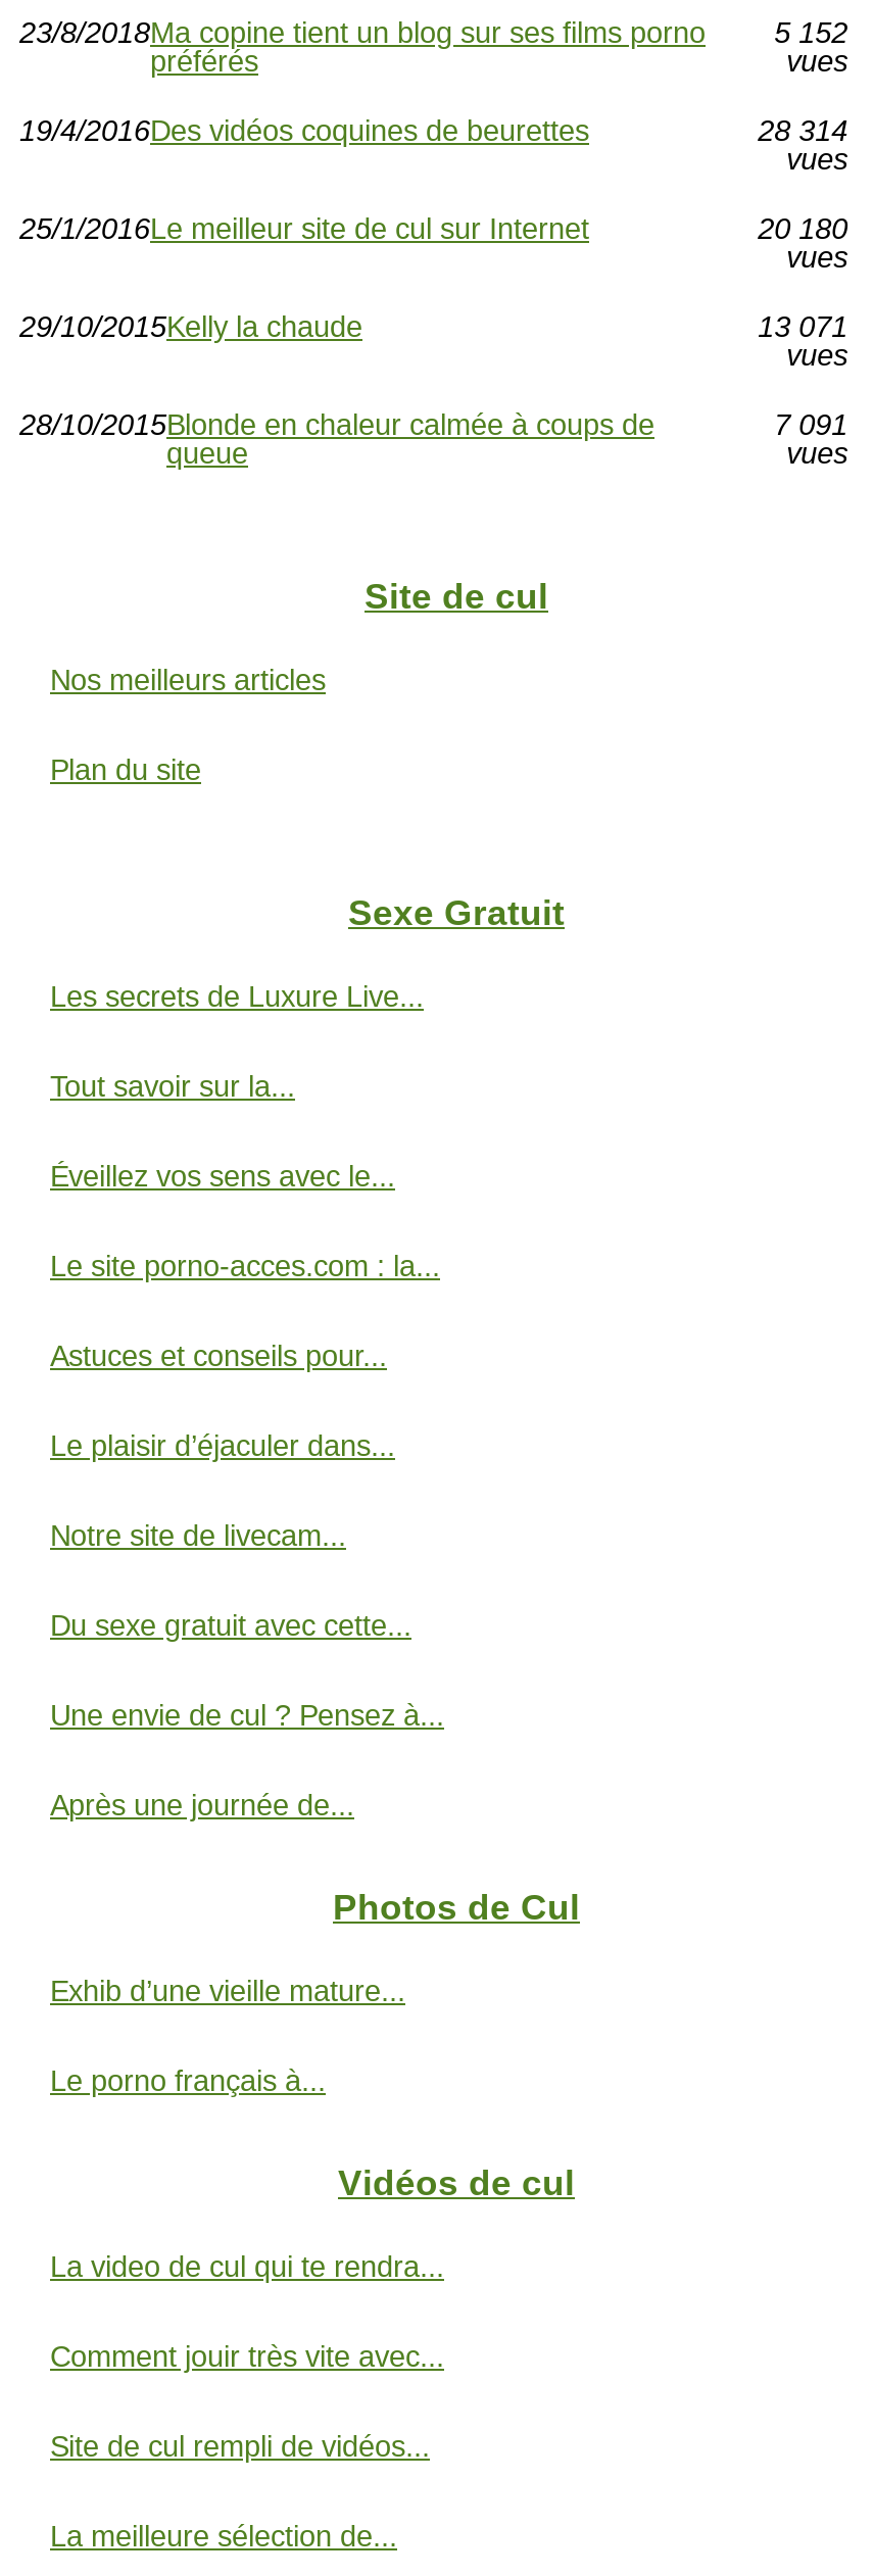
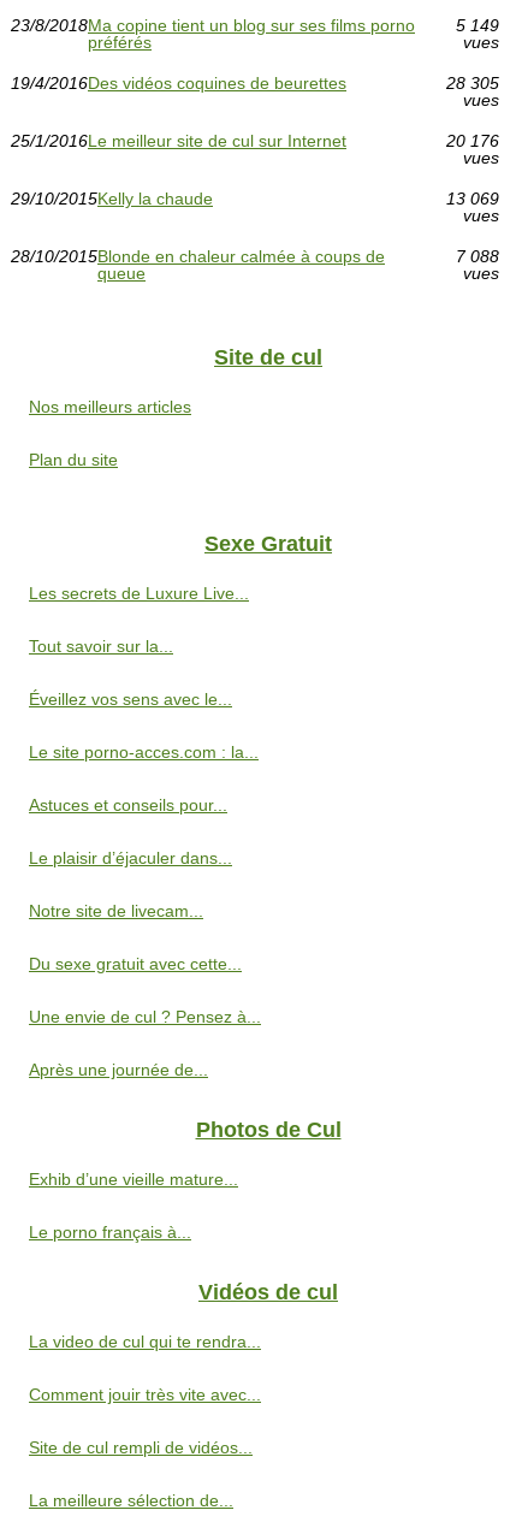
[774,16,848,49] 5 152 -> [455,16,499,35] 5 149
[758,114,848,147] 28 314 -> [446,73,499,93] 28 305
[758,212,848,245] 20 180 -> [446,131,499,150] 20 176
[758,310,848,343] 13 071 -> [446,189,499,208] 13 069
[774,408,848,441] 7 091 -> [455,247,499,266] 7 088

